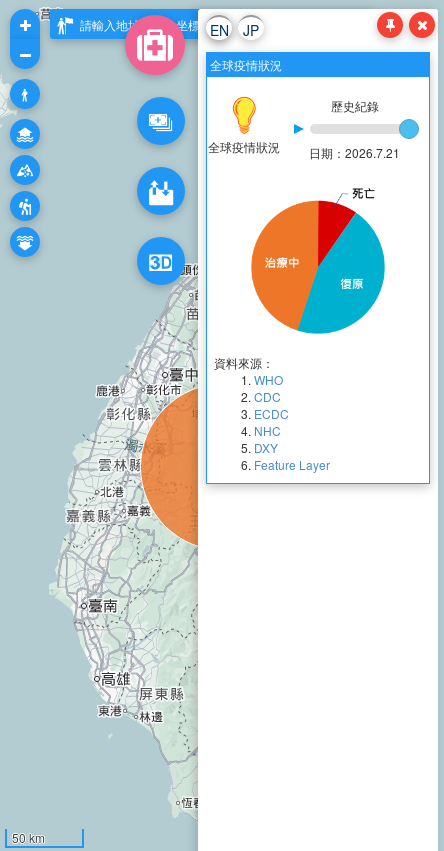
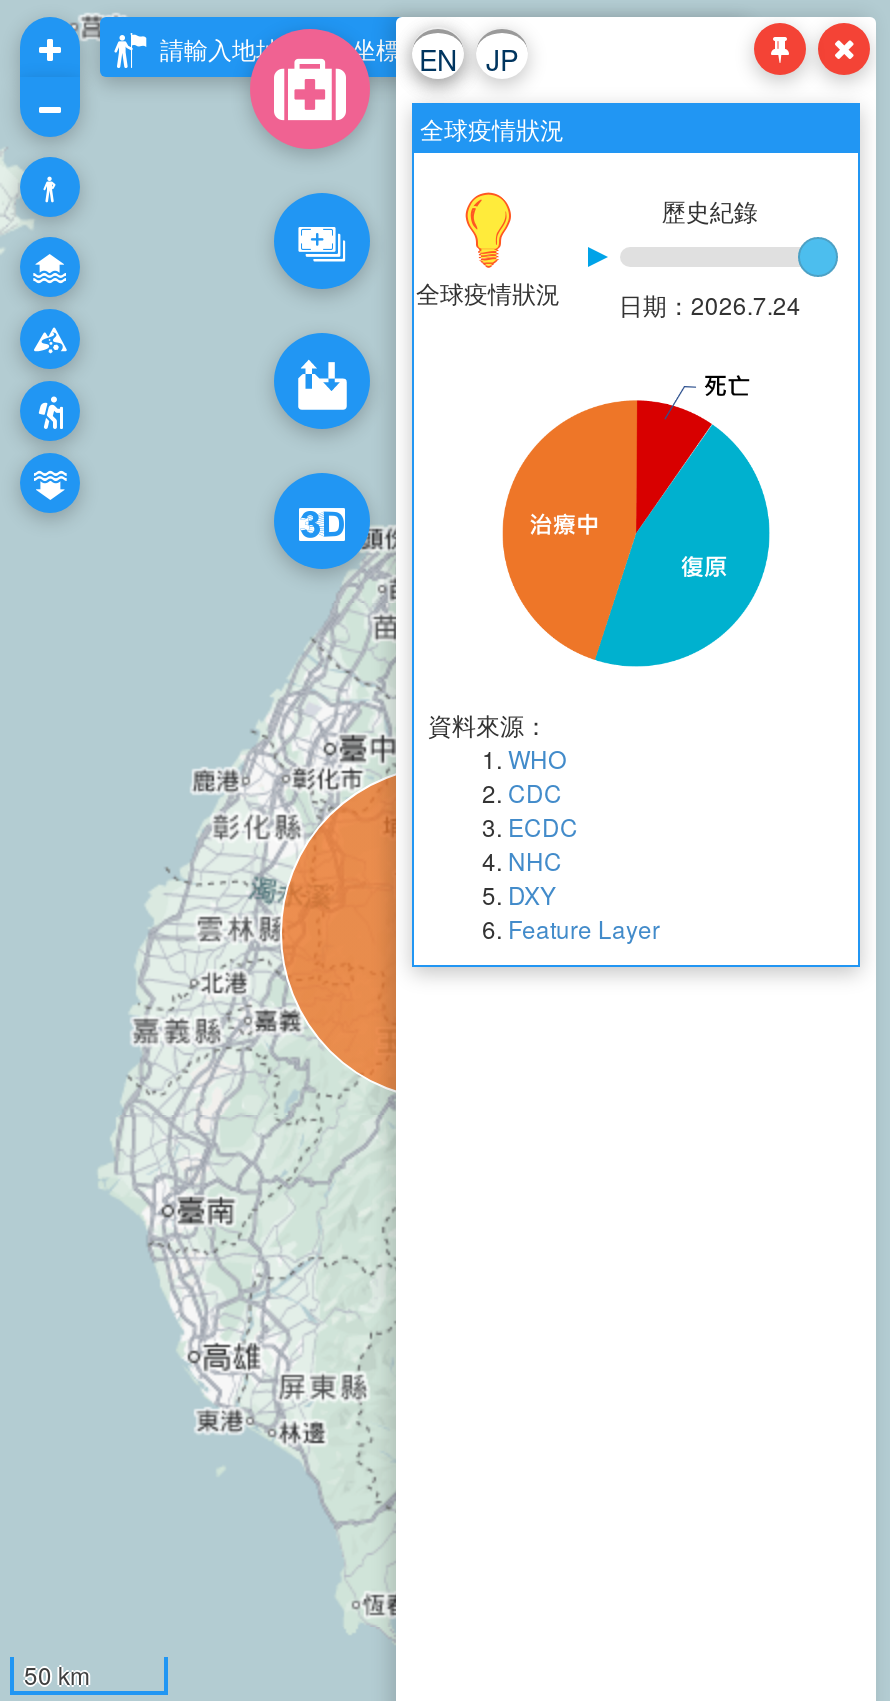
[208,138,400,161] 全球疫情狀況 日期：2026.7.21 -> [416,275,801,321] 全球疫情狀況 日期：2026.7.24

